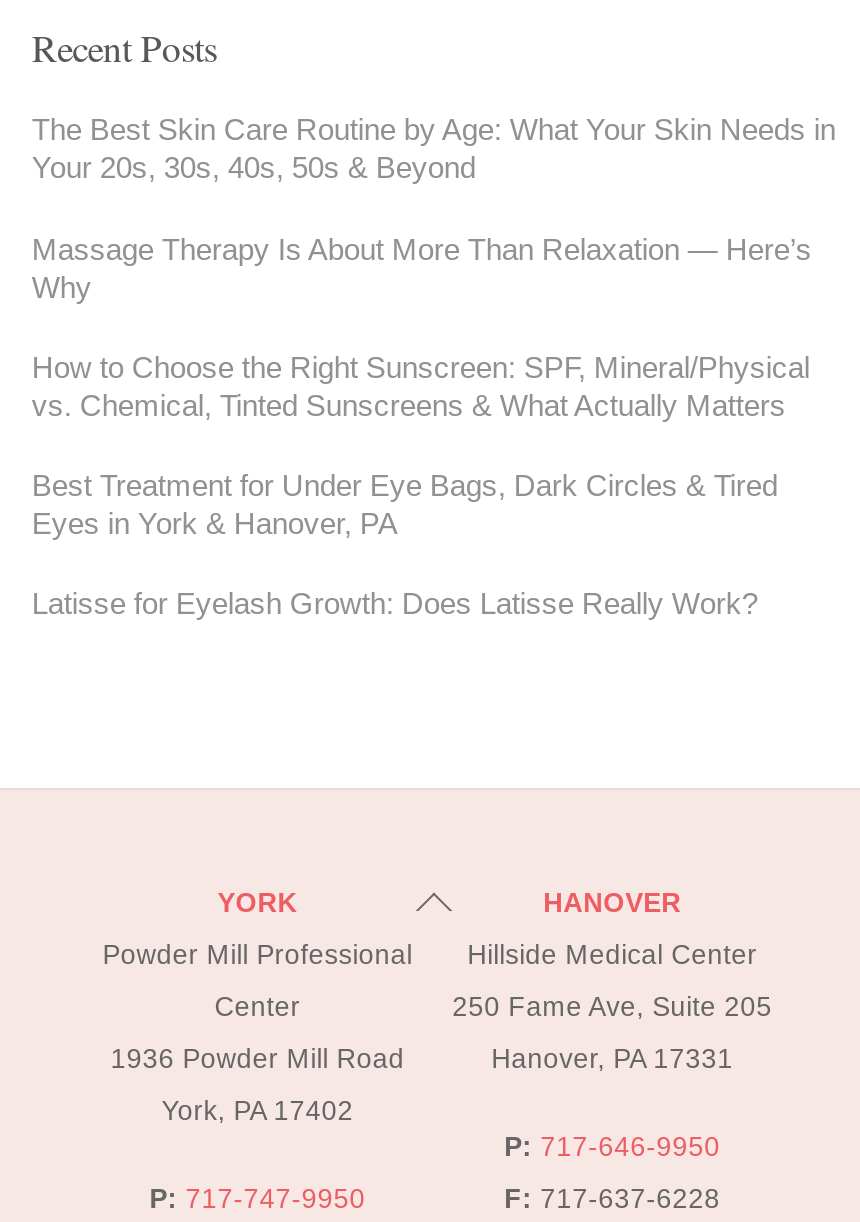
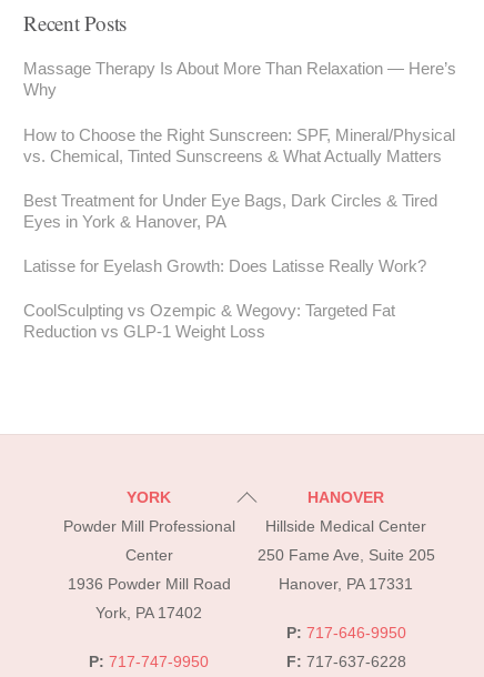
[32,113,836,185] The Best Skin Care Routine by Age: What Your Skin Needs in | Your 20s, 30s, 40s, 50s & Beyond -> none
moved [32,231,812,621] -> [24,59,457,275]: Massage Therapy Is About More Than Relaxation — Here’s | Why | How to Choose the Right Sunscreen: SPF, Mineral/Physical | vs. Chemical, Tinted Sunscreens & What Actually Matters | Best Treatment for Under Eye Bags, Dark Circles & Tired | Eyes in York & Hanover, PA | Latisse for Eyelash Growth: Does Latisse Really Work?
none -> [24,301,396,341] CoolSculpting vs Ozempic & Wegovy: Targeted Fat | Reduction vs GLP-1 Weight Loss

